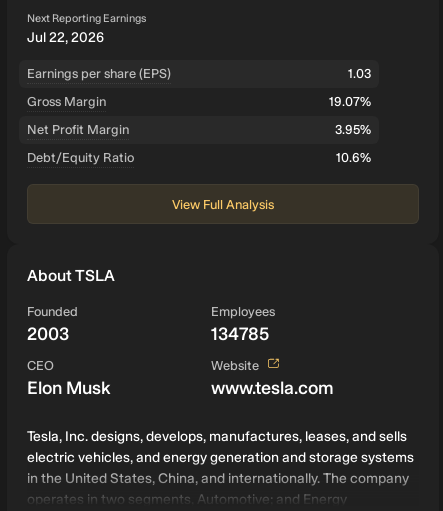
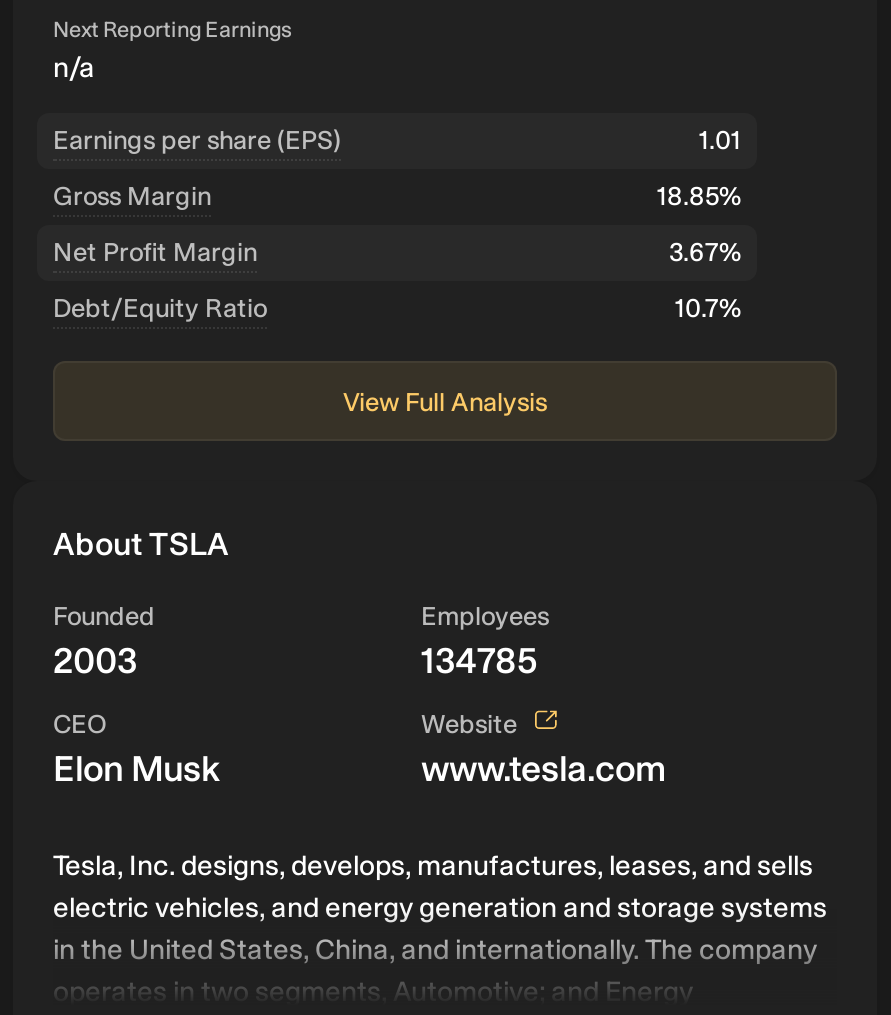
[27,29,104,46] Jul 22, 2026 -> [53,51,95,85] n/a
[348,66,371,81] 1.03 -> [699,125,741,155] 1.01
[329,94,371,109] 19.07% -> [657,181,741,211] 18.85%
[335,122,371,137] 3.95% -> [669,237,741,267] 3.67%
[336,150,371,165] 10.6% -> [675,293,741,323] 10.7%

